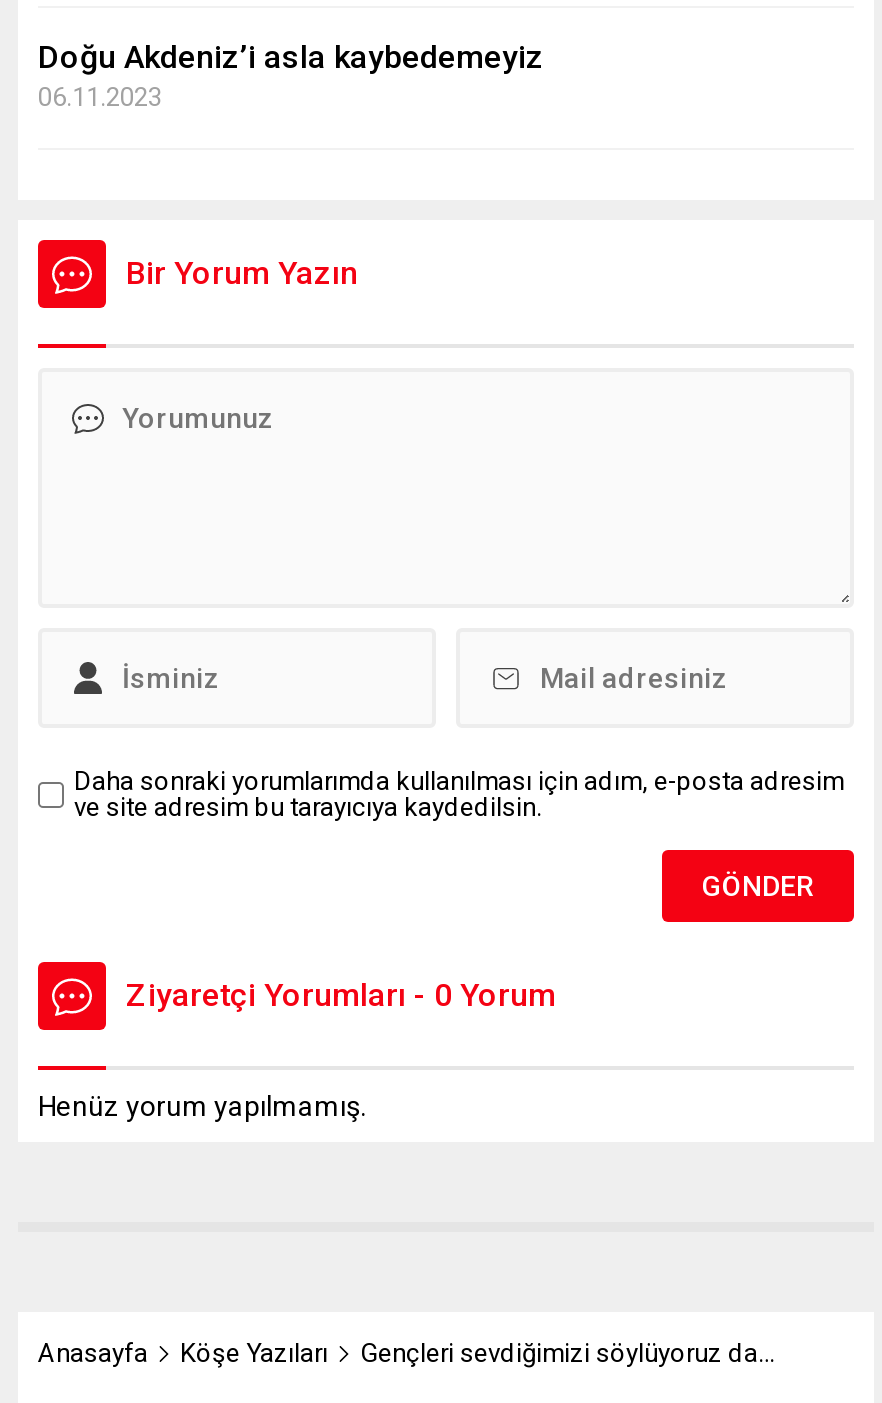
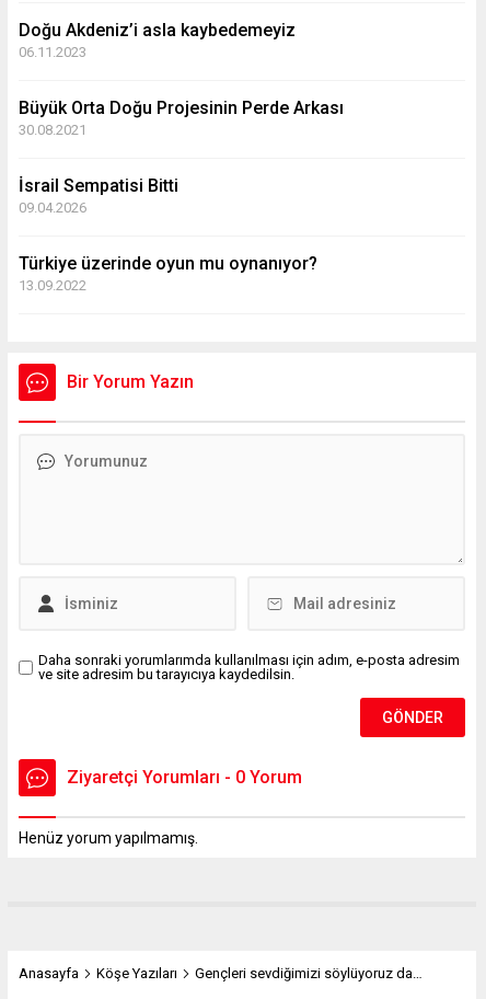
none -> [19,97,344,294] Büyük Orta Doğu Projesinin Perde Arkası | 30.08.2021 | İsrail Sempatisi Bitti | 09.04.2026 | Türkiye üzerinde oyun mu oynanıyor? | 13.09.2022

